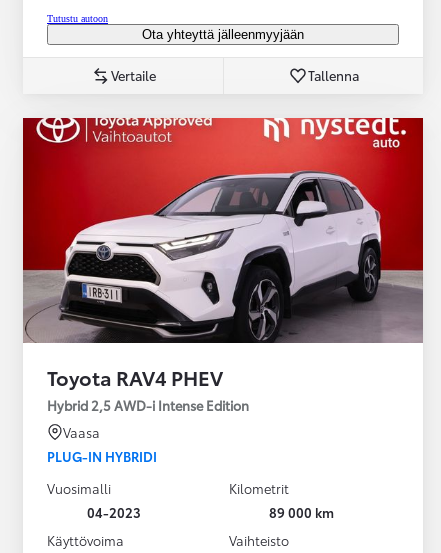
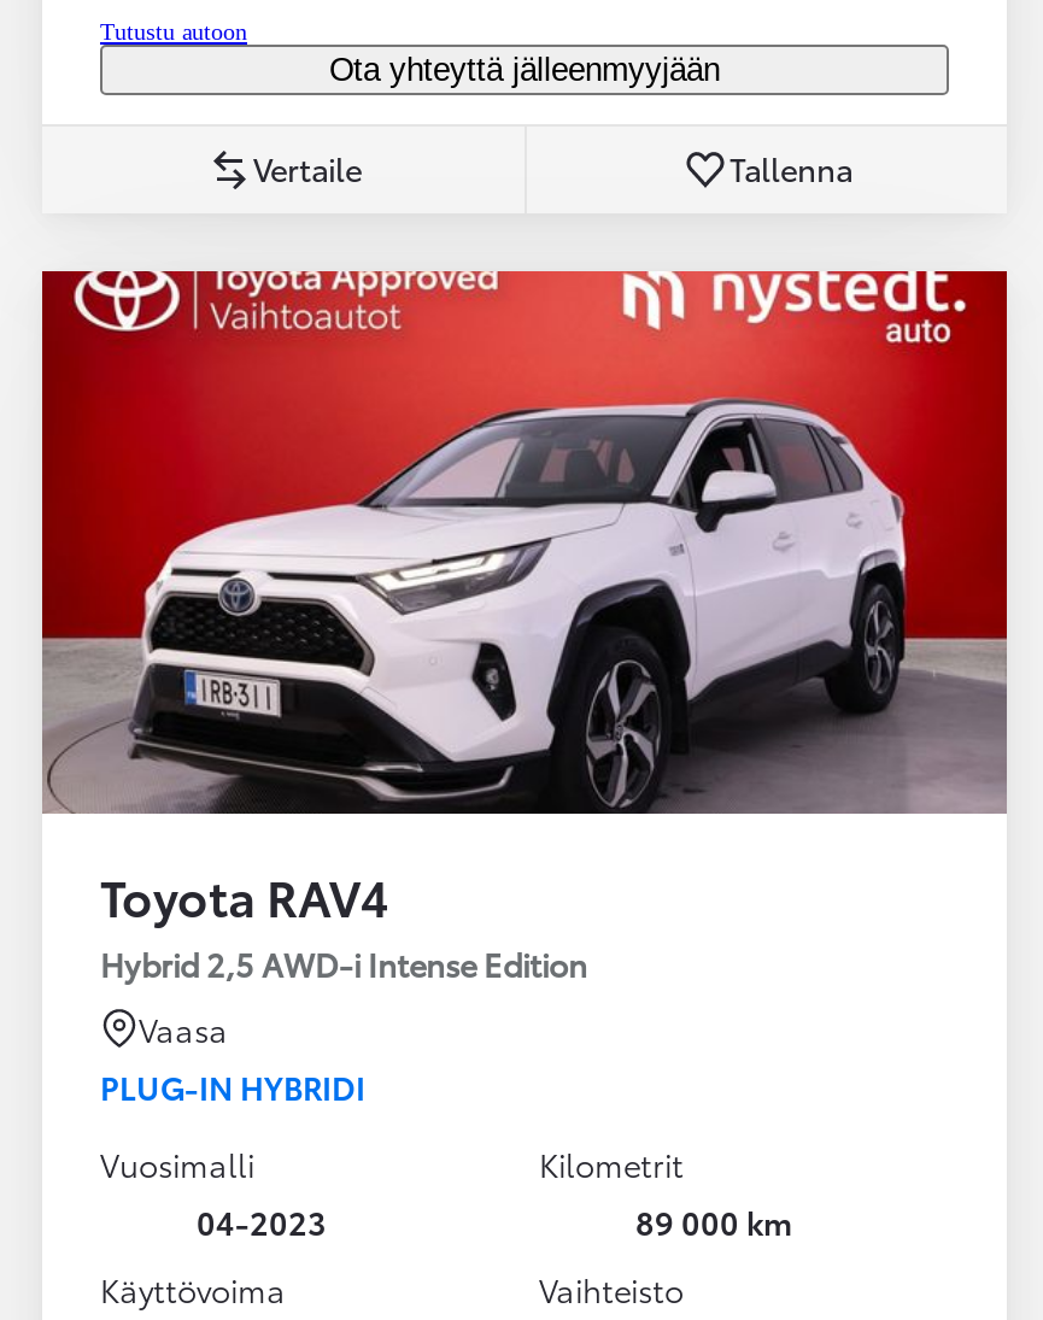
[47,363,223,391] Toyota RAV4 PHEV -> [100,861,389,929] Toyota RAV4

